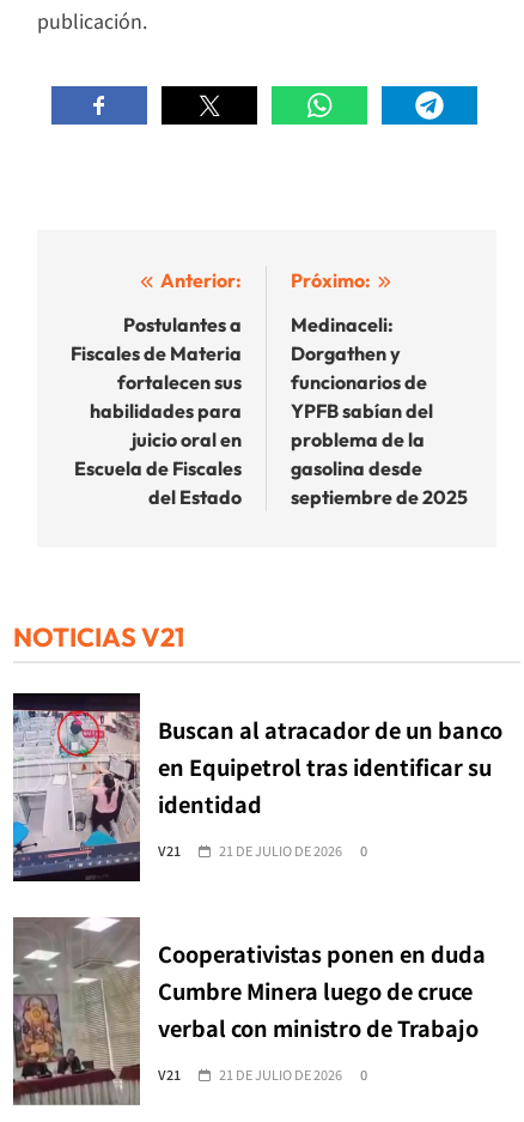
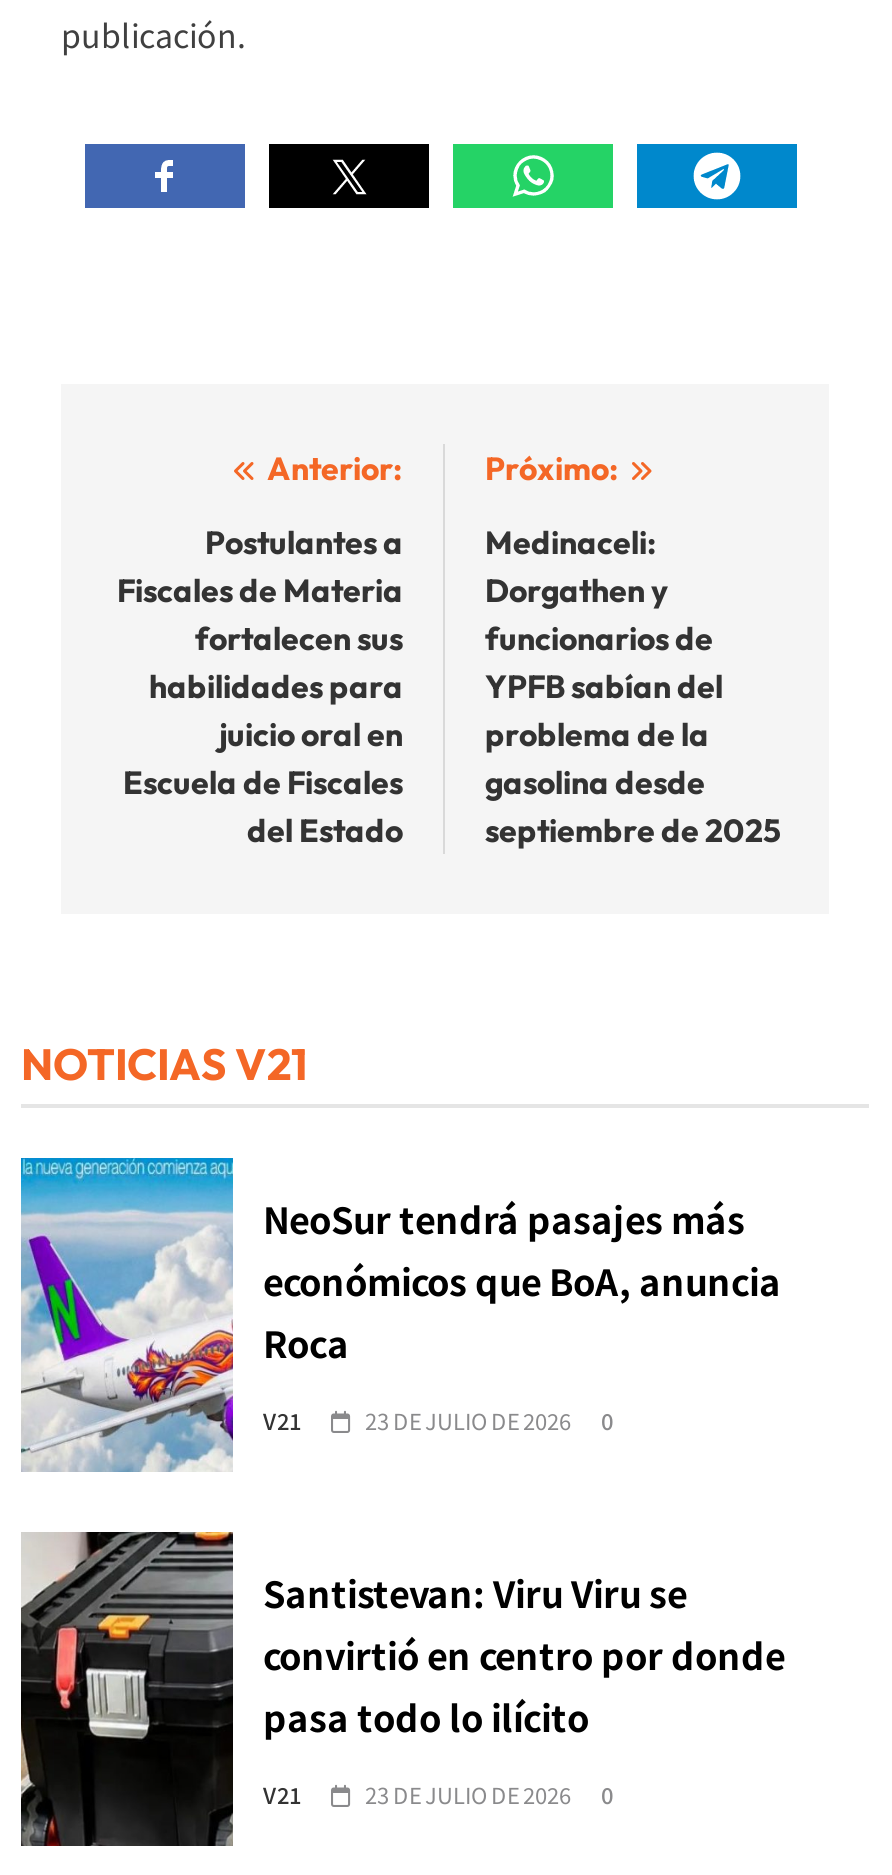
[12,692,502,883] [image] | Buscan al atracador de un banco | en Equipetrol tras identificar su | identidad -> [19,1156,781,1472] [image] | NeoSur tendrá pasajes más | económicos que BoA, anuncia | Roca
[158,841,367,860] V21 21 DE JULIO DE 2026 0 -> [263,1404,613,1436] V21 23 DE JULIO DE 2026 0
[12,916,486,1105] [image] | Cooperativistas ponen en duda | Cumbre Minera luego de cruce | verbal con ministro de Trabajo -> [21,1530,785,1848] [image] | Santistevan: Viru Viru se | convirtió en centro por donde | pasa todo lo ilícito
[158,1065,367,1084] V21 21 DE JULIO DE 2026 0 -> [263,1778,613,1810] V21 23 DE JULIO DE 2026 0

